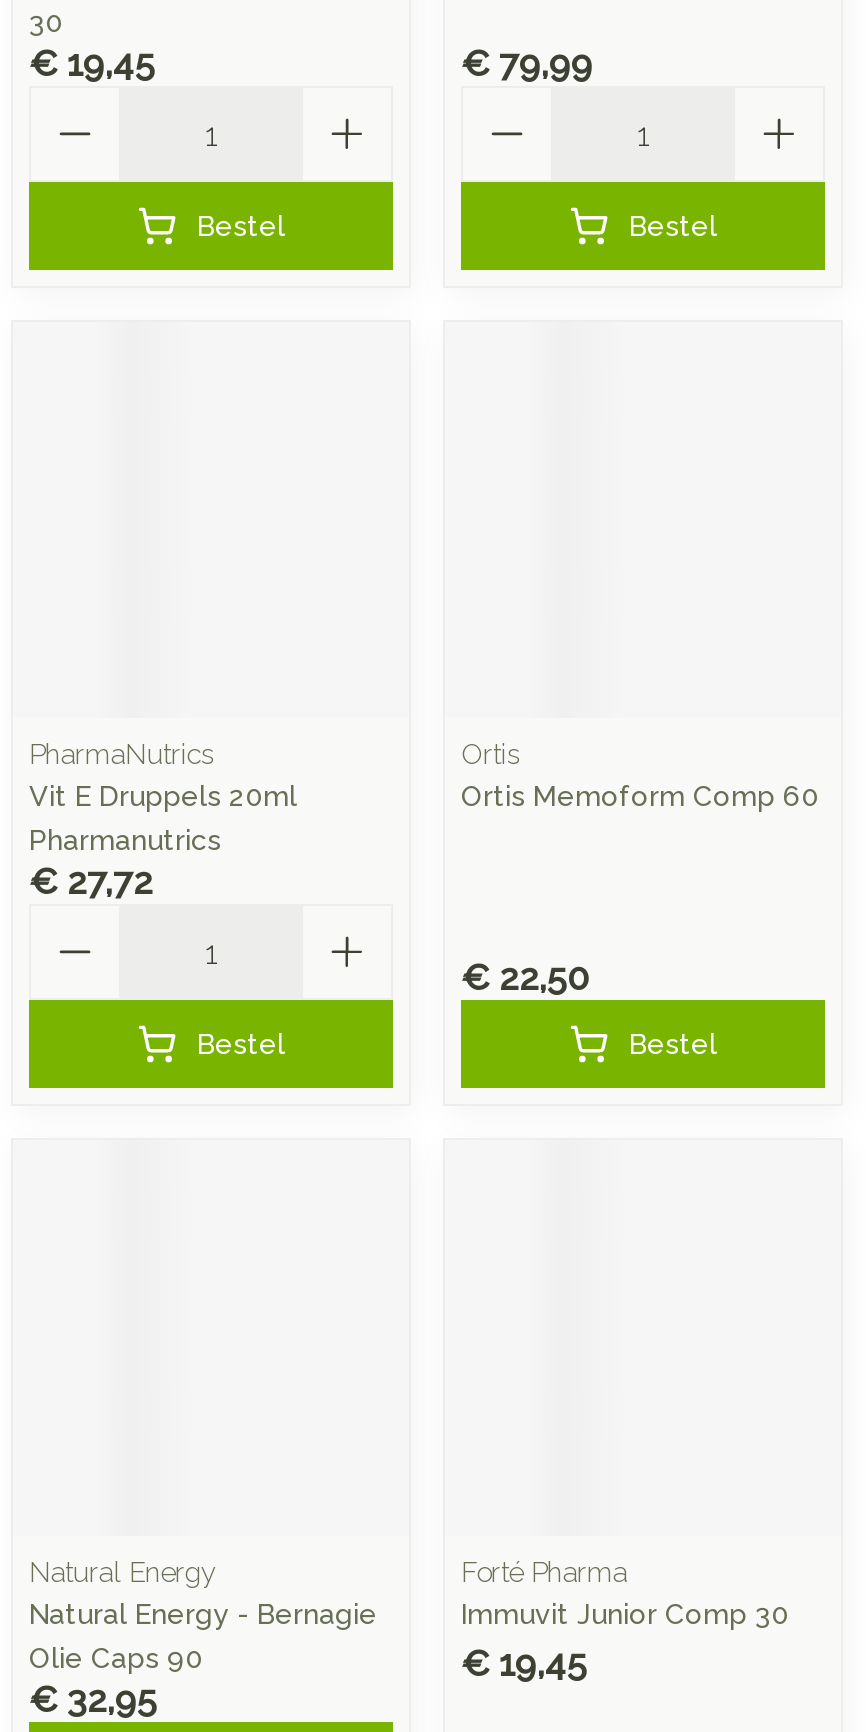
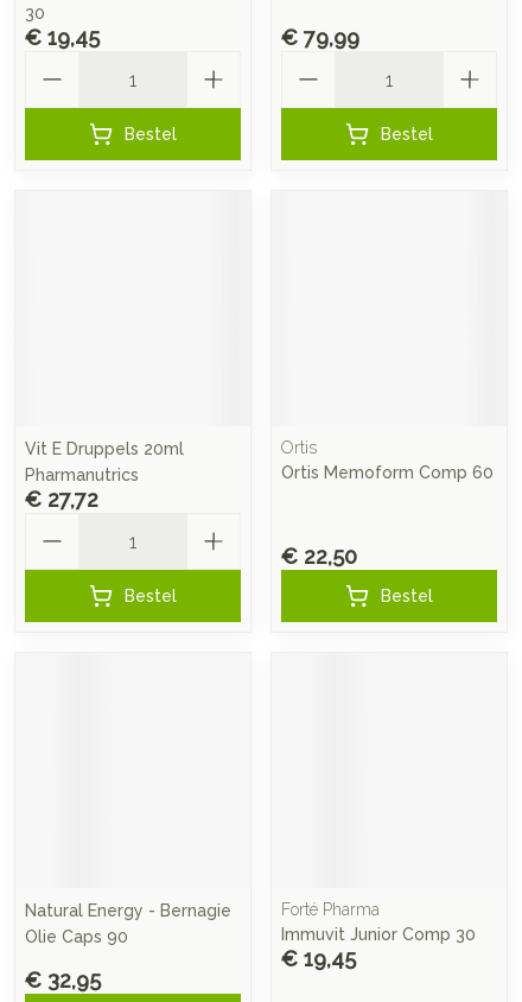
[29,738,215,770] PharmaNutrics -> none
[29,1556,217,1588] Natural Energy -> none
moved [29,1598,377,1674] -> [25,901,231,946]: Natural Energy - Bernagie | Olie Caps 90

